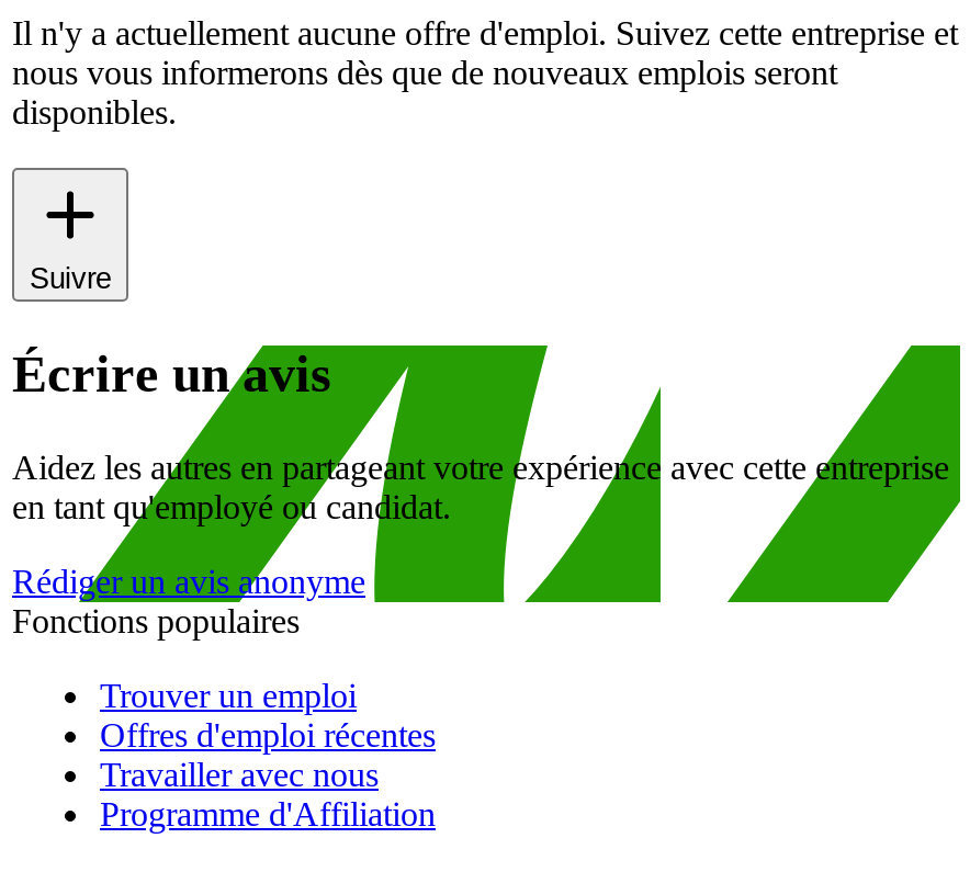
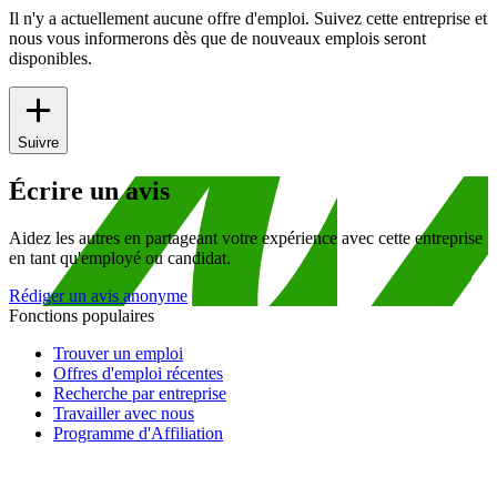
none -> [53,384,226,403] Recherche par entreprise

